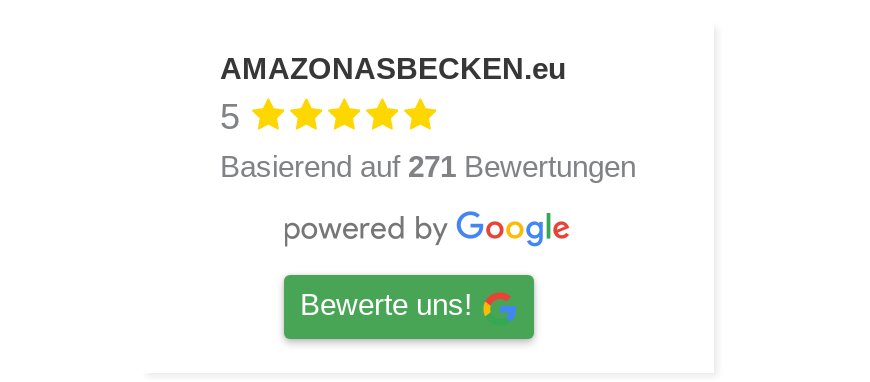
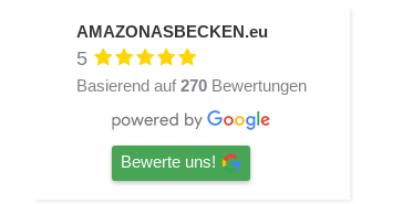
[220,149,636,183] Basierend auf 271 Bewertungen -> [76,76,307,94] Basierend auf 270 Bewertungen

